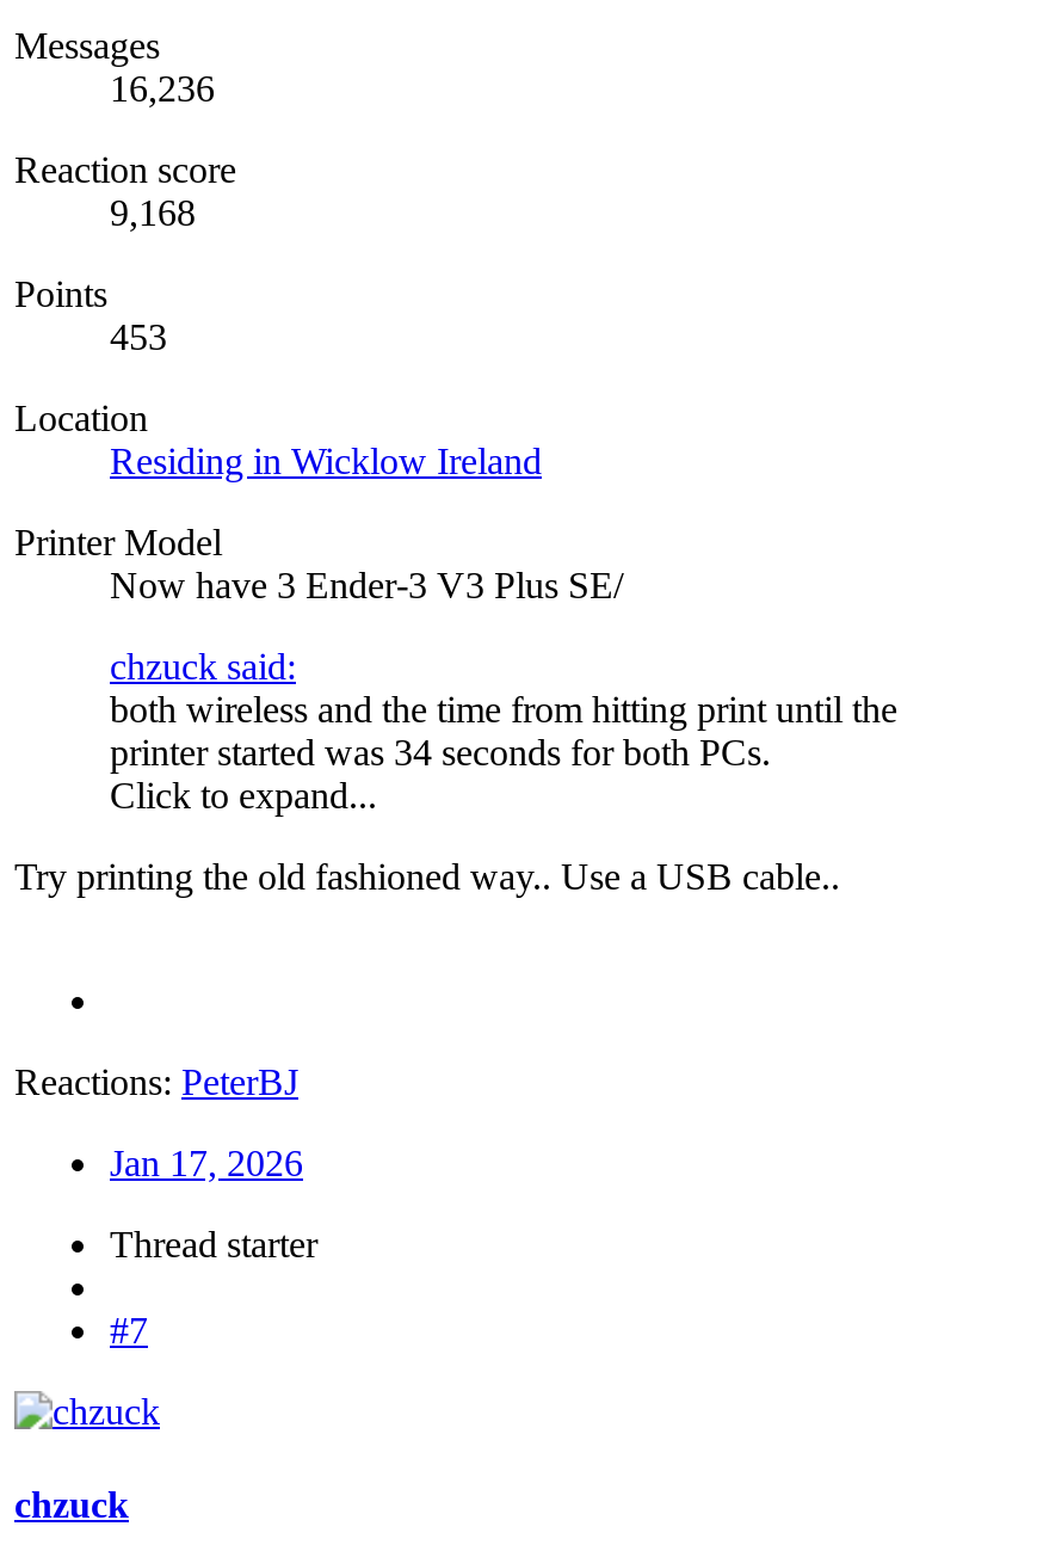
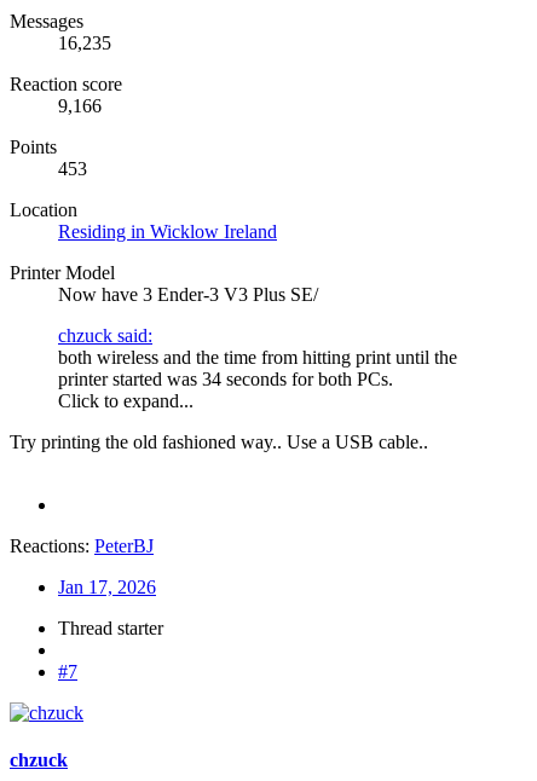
[110,68,215,109] 16,236 -> [58,33,111,53] 16,235
[110,192,196,233] 9,168 -> [58,96,102,116] 9,166

